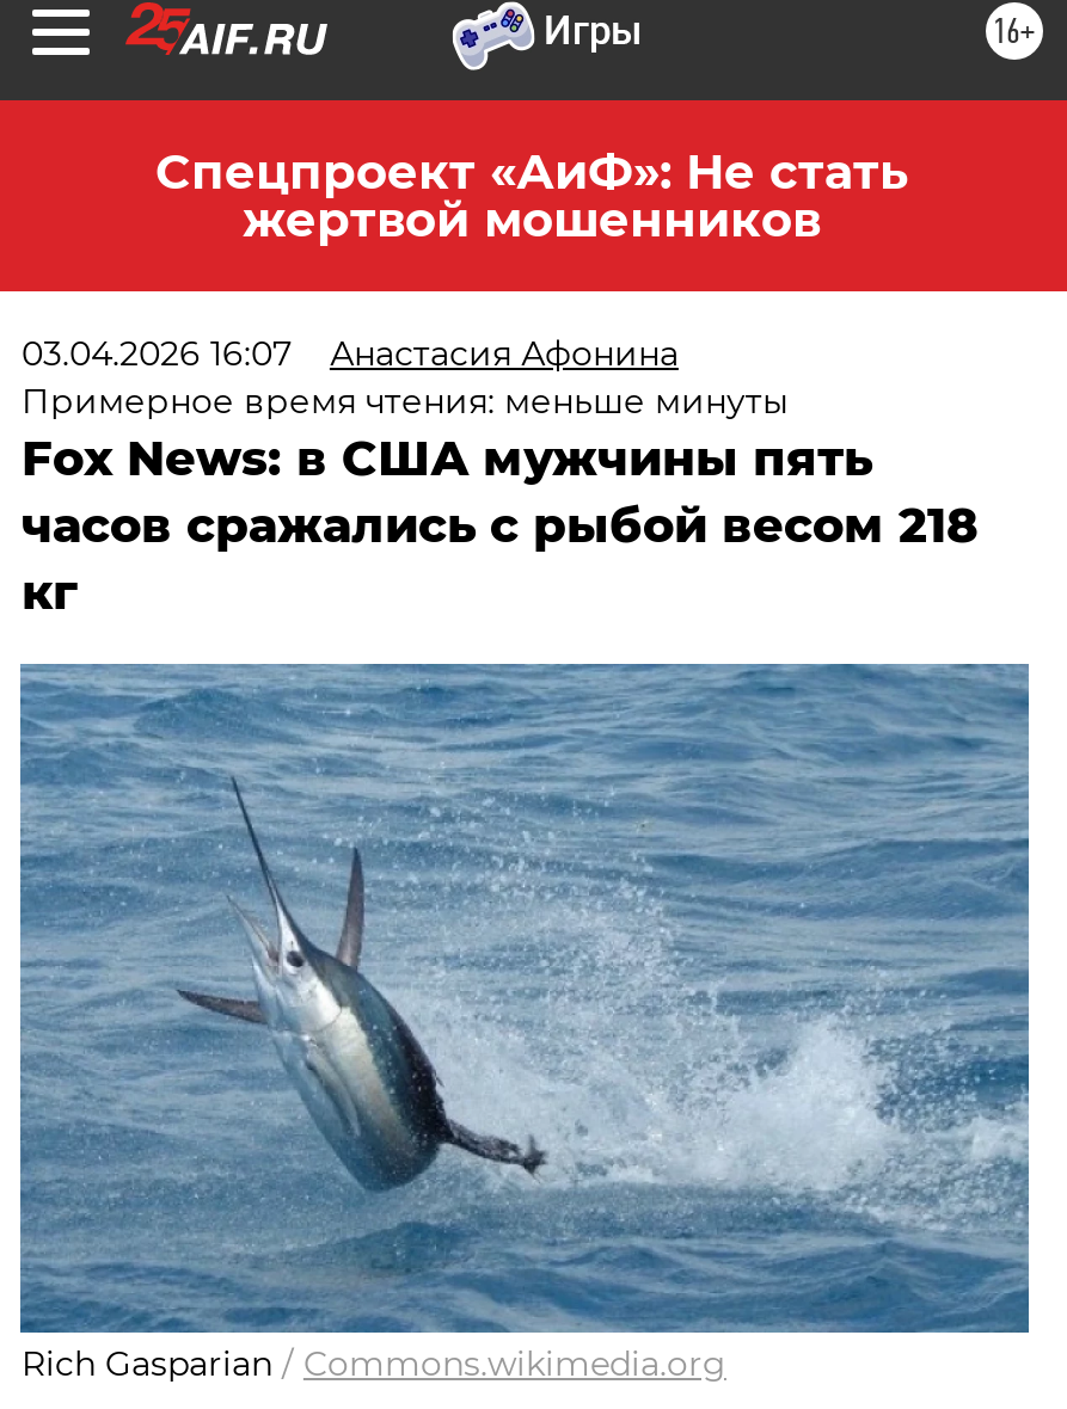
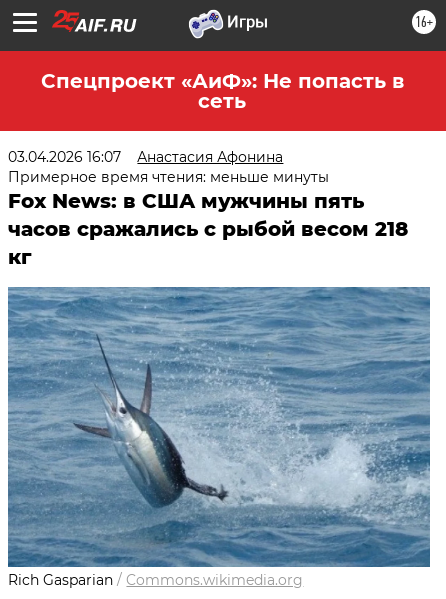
[155,143,908,248] Спецпроект «АиФ»: Не стать | жертвой мошенников -> [40,69,403,113] Спецпроект «АиФ»: Не попасть в | сеть

